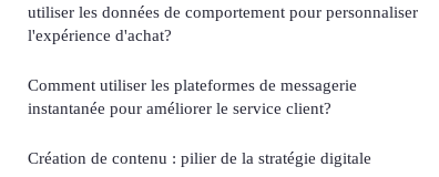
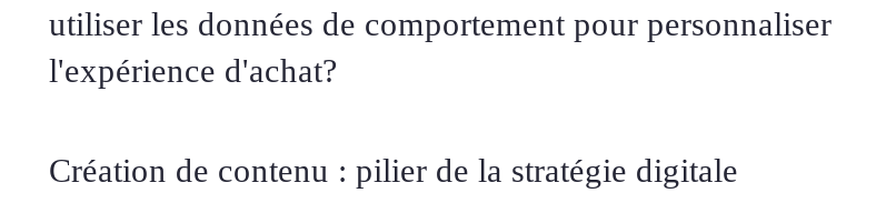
[28,76,357,118] Comment utiliser les plateformes de messagerie | instantanée pour améliorer le service client? -> none

